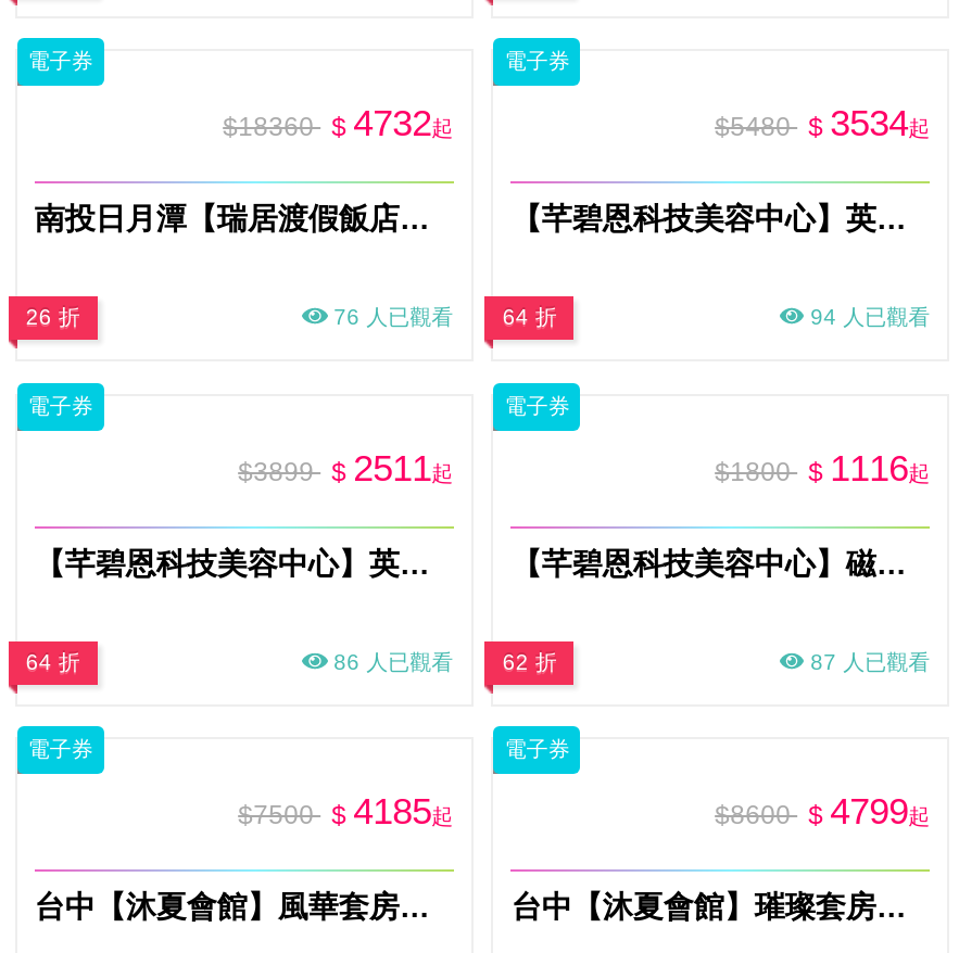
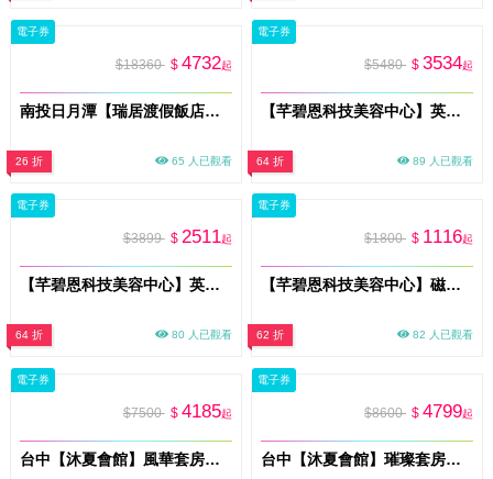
[327,306,453,330] 76 人已觀看 -> [168,155,232,167] 65 人已觀看
[804,306,930,330] 94 人已觀看 -> [409,155,473,167] 89 人已觀看
[327,649,453,673] 86 人已觀看 -> [168,329,232,341] 80 人已觀看
[804,649,930,673] 87 人已觀看 -> [409,329,473,341] 82 人已觀看

